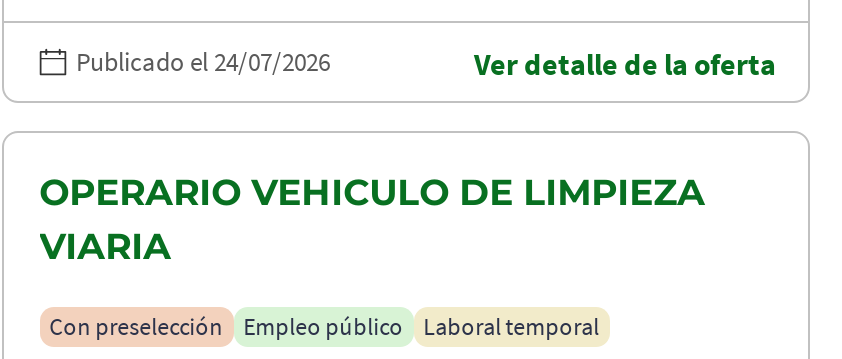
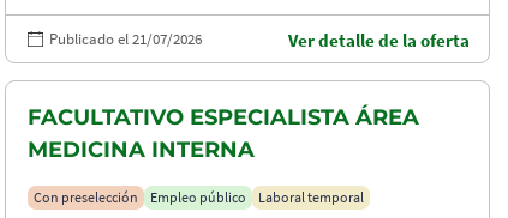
[76,44,330,78] Publicado el 24/07/2026 -> [49,28,202,49] Publicado el 21/07/2026
[39,171,705,269] OPERARIO VEHICULO DE LIMPIEZA | VIARIA -> [27,104,419,163] FACULTATIVO ESPECIALISTA ÁREA | MEDICINA INTERNA

